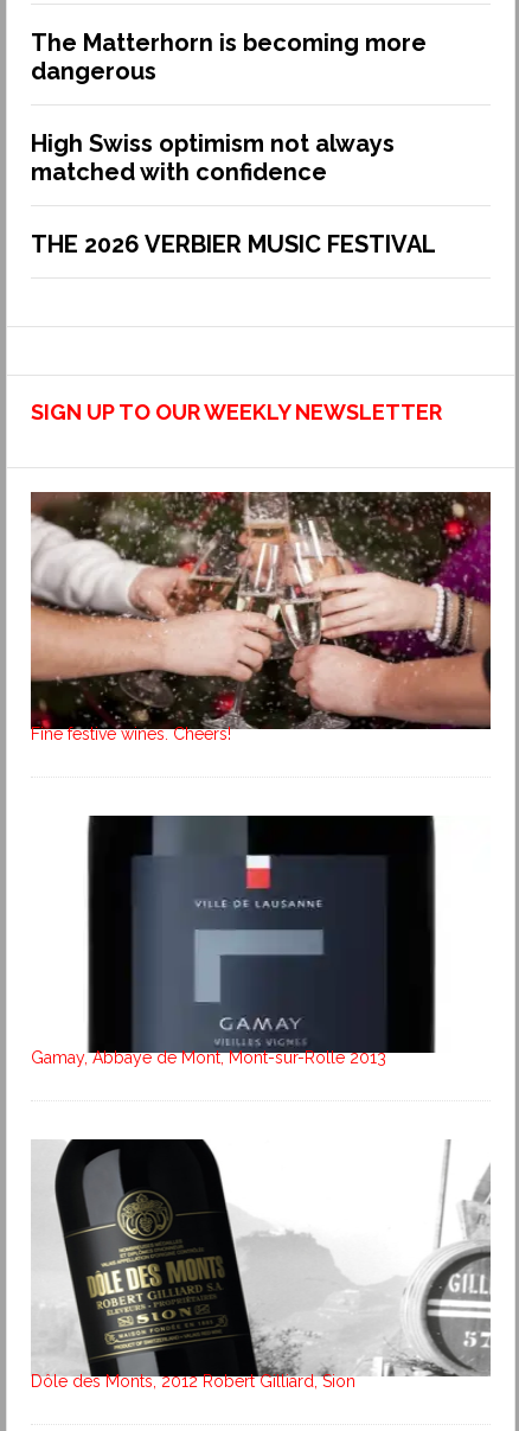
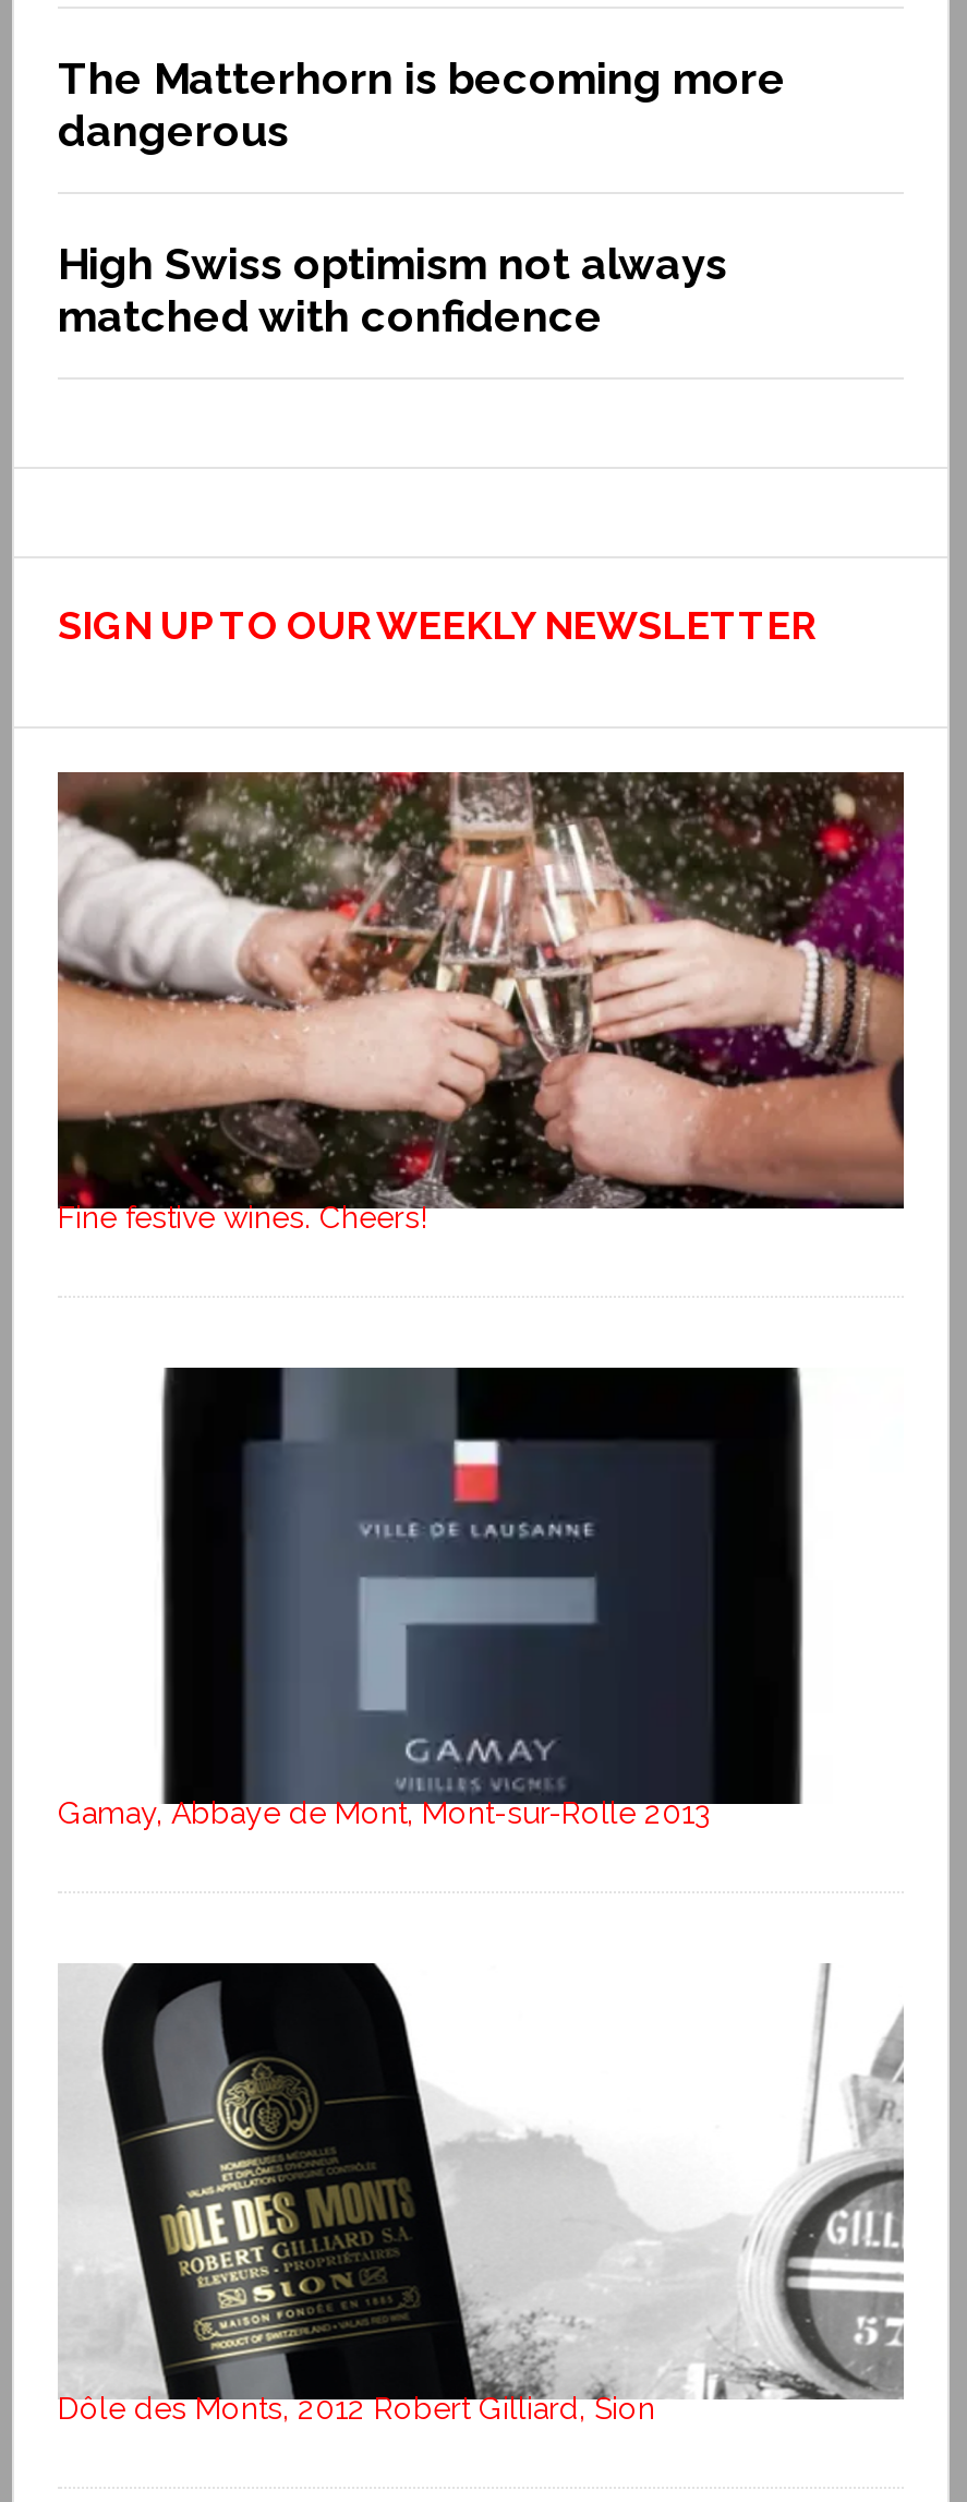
[31,230,436,259] THE 2026 VERBIER MUSIC FESTIVAL -> none

